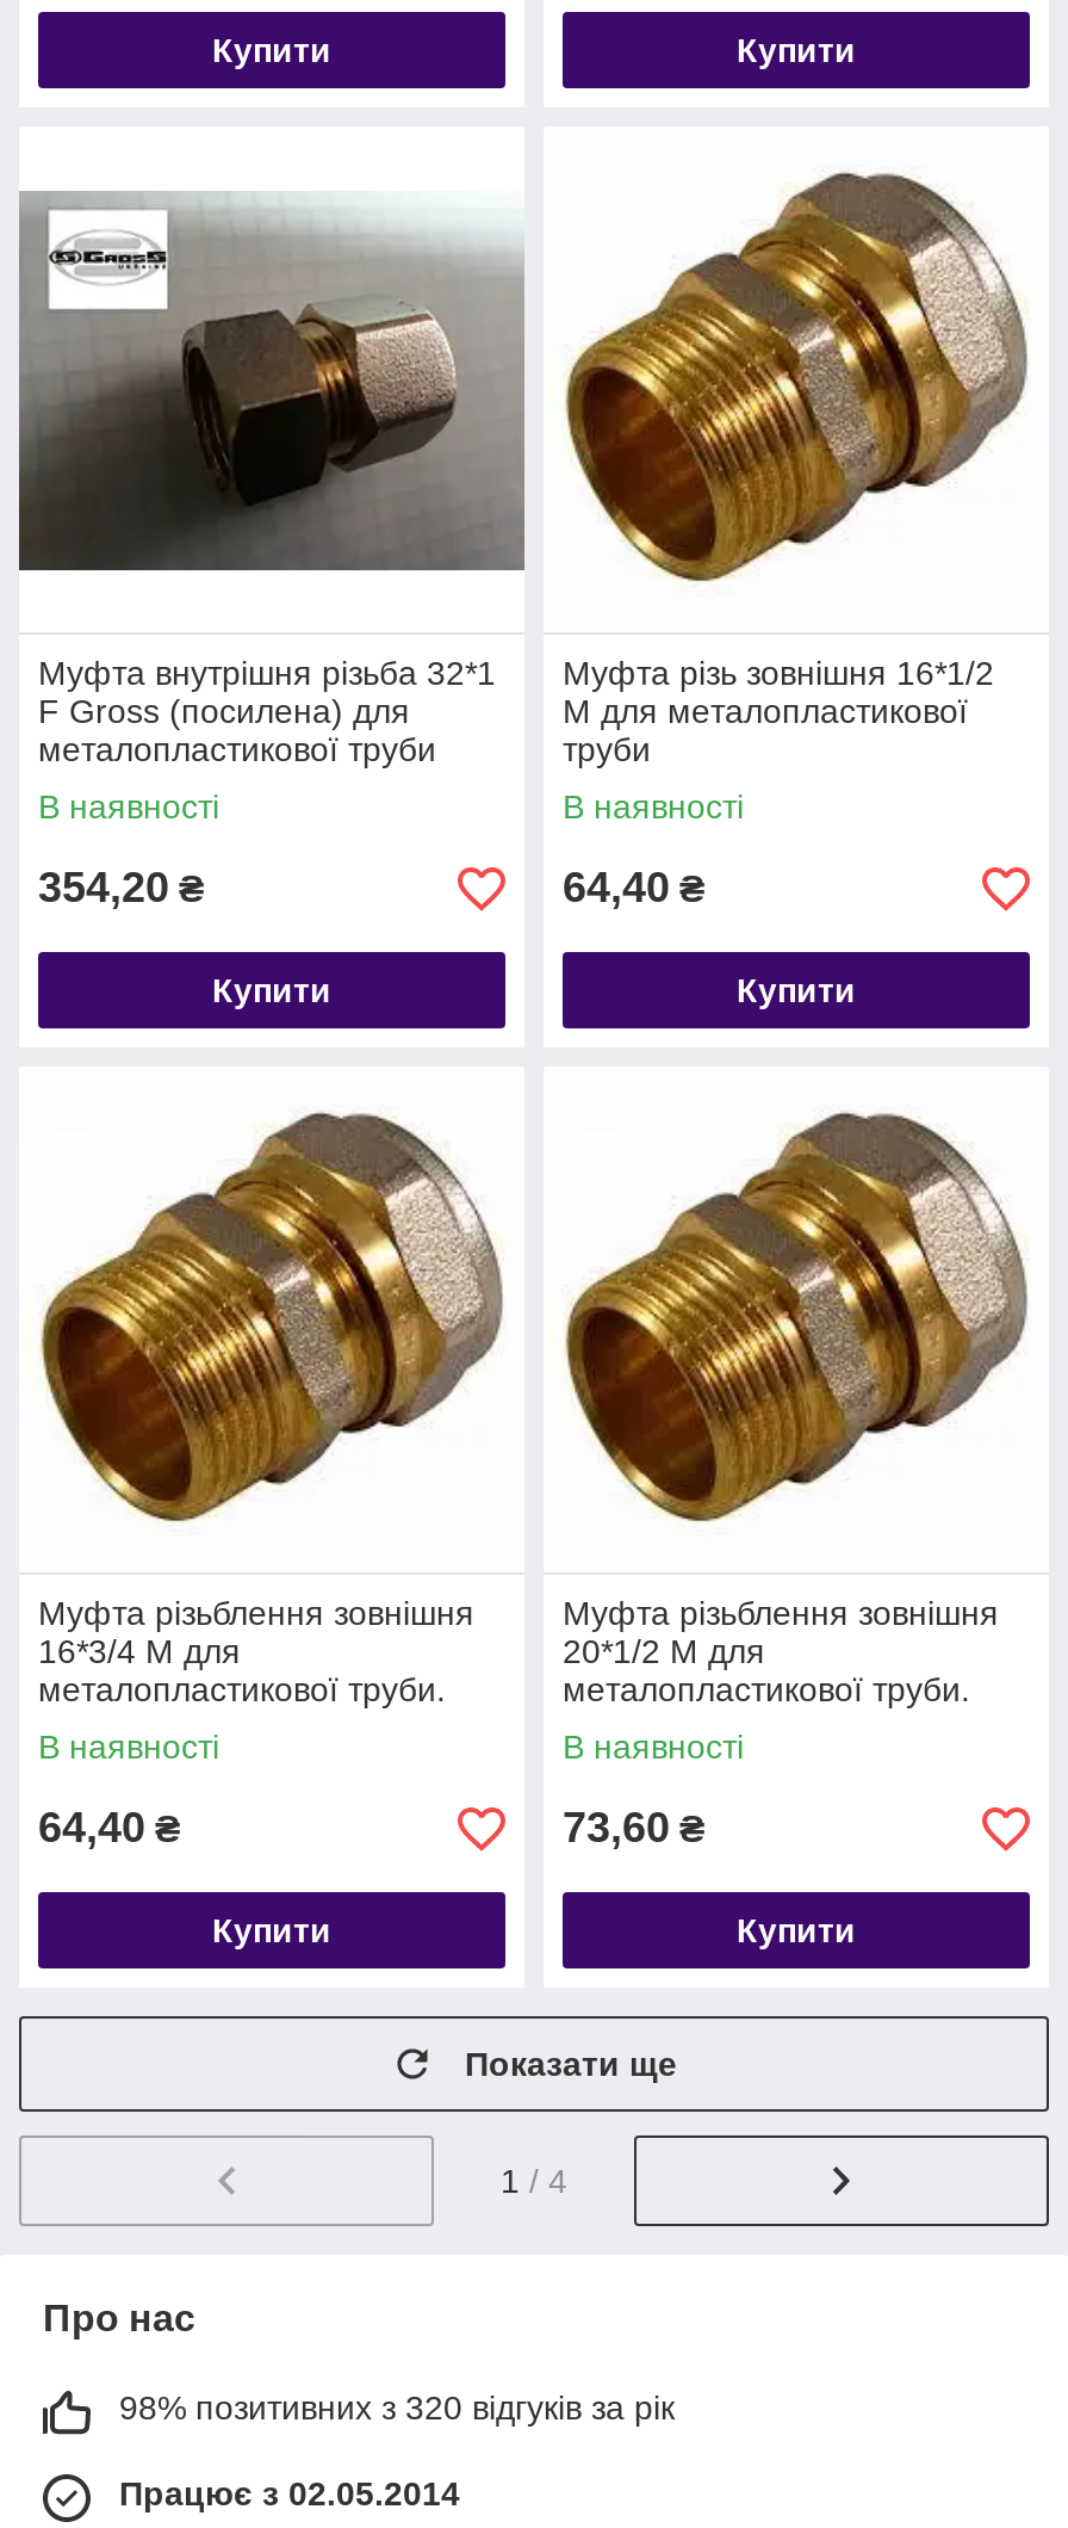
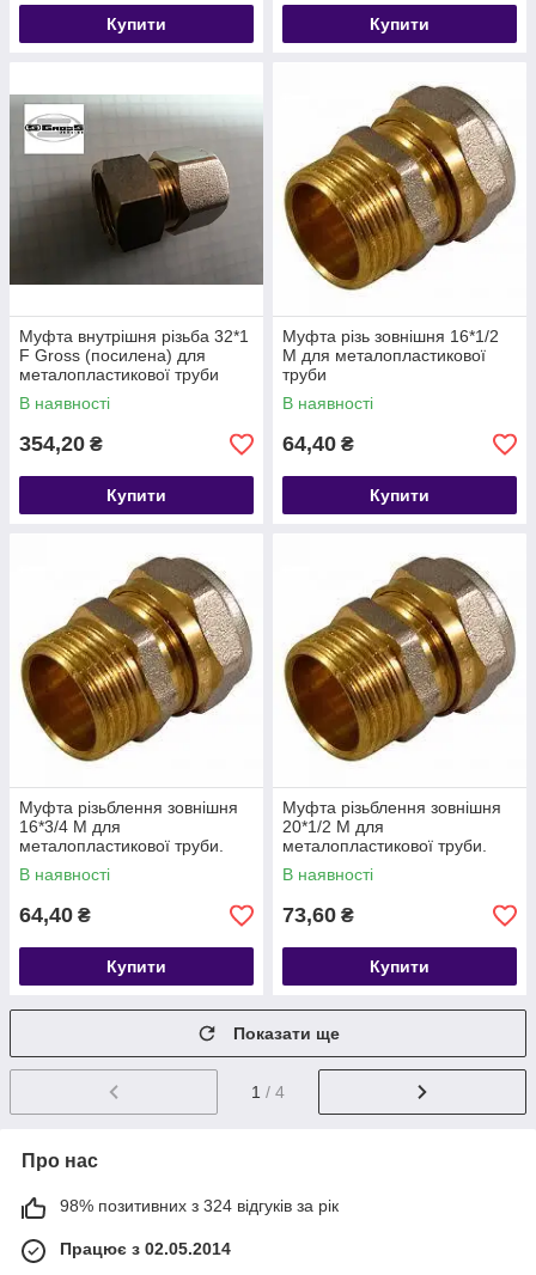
[119,2389,675,2427] 98% позитивних з 320 відгуків за рік -> [60,1196,339,1215] 98% позитивних з 324 відгуків за рік

